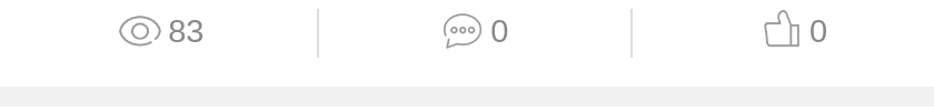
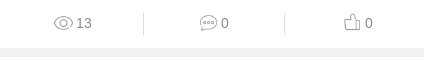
[168,13,204,49] 83 -> [76,15,92,31] 13

